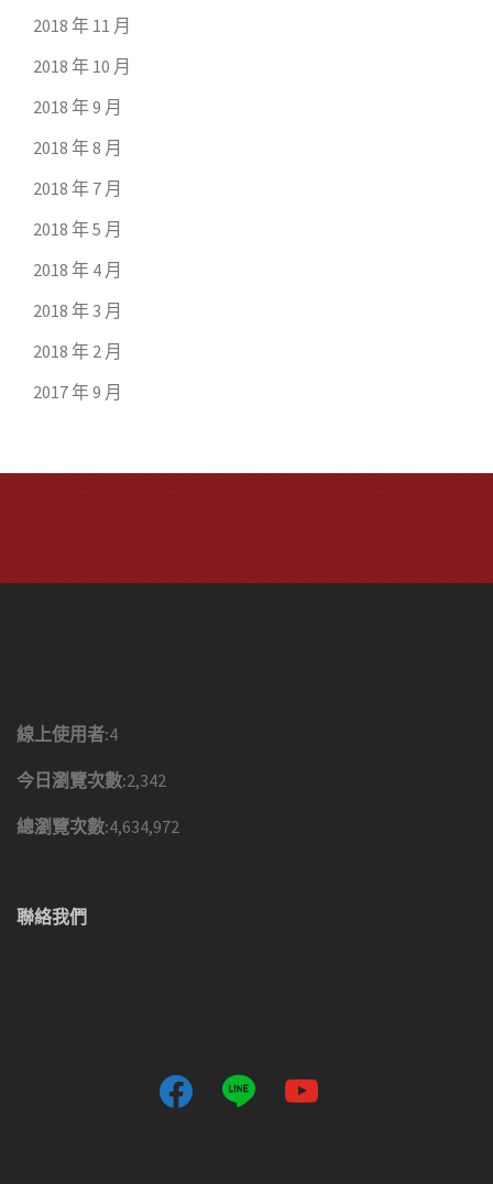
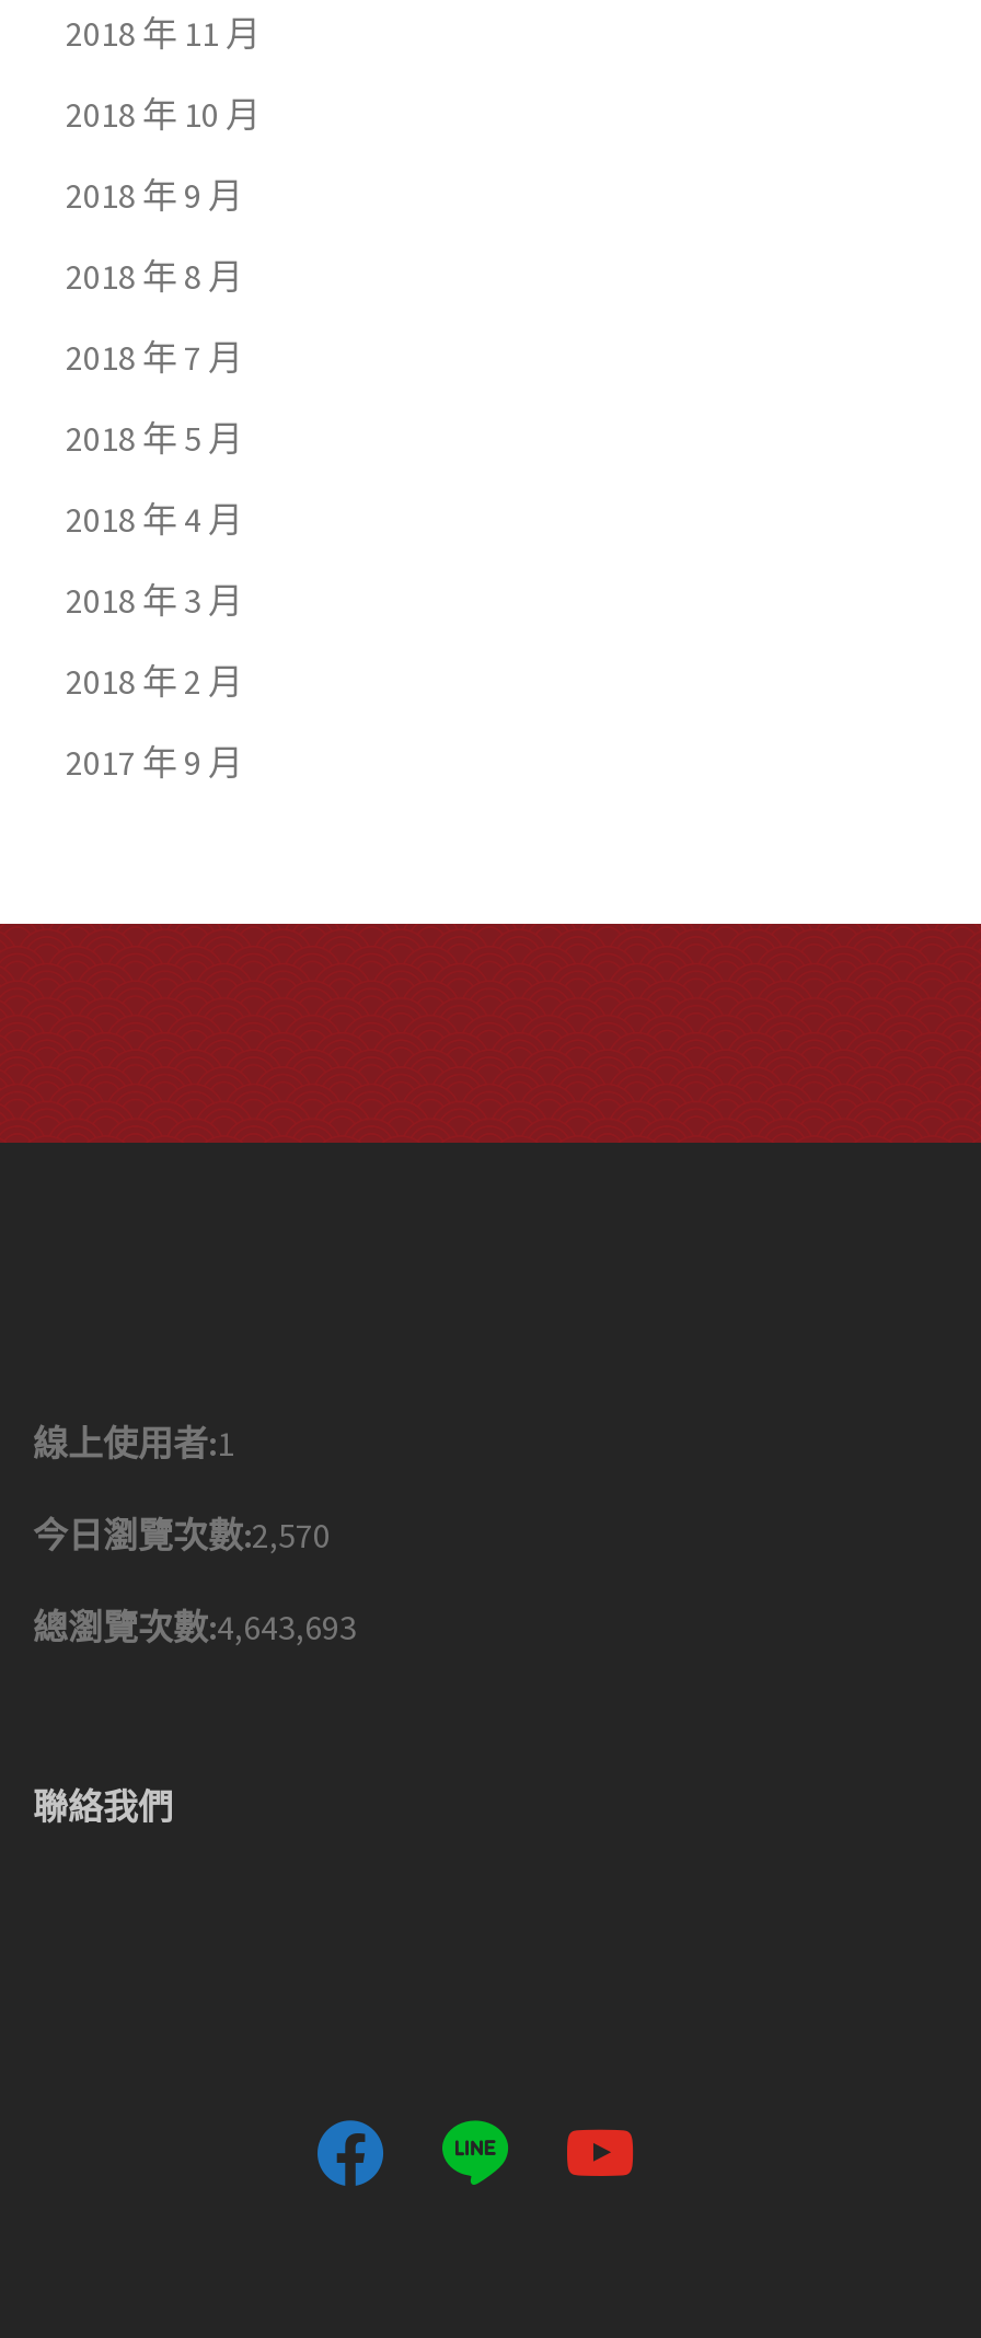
[17,723,118,745] 線上使用者:4 -> [33,1420,234,1464] 線上使用者:1
[17,769,166,791] 今日瀏覽次數:2,342 -> [33,1512,331,1556] 今日瀏覽次數:2,570
[17,815,179,837] 總瀏覽次數:4,634,972 -> [33,1604,357,1648] 總瀏覽次數:4,643,693

